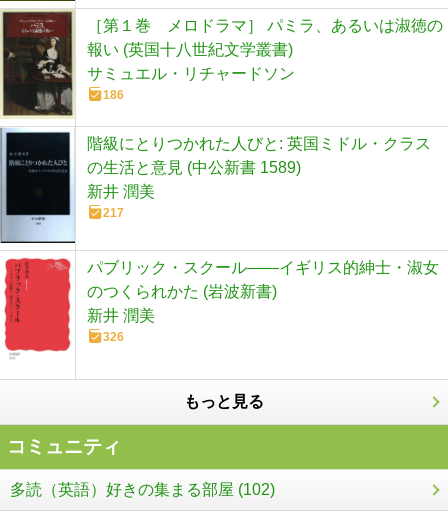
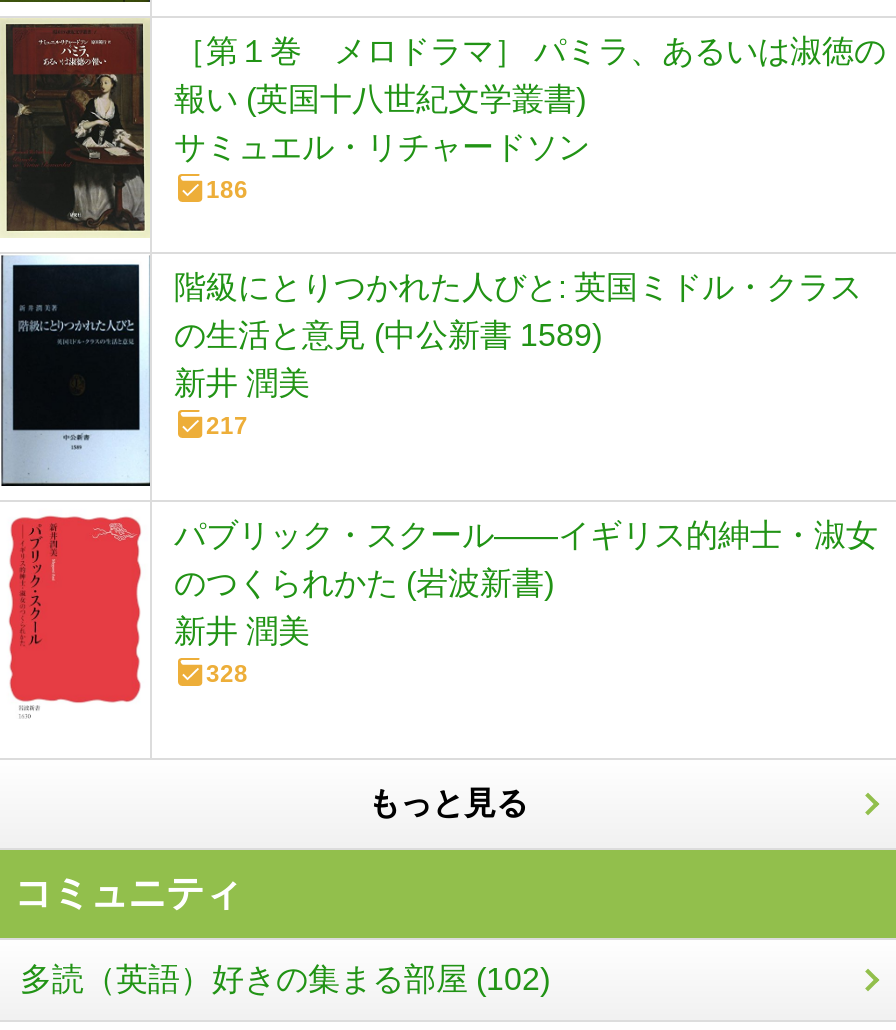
[103,330,124,344] 326 -> [206,659,248,687] 328

